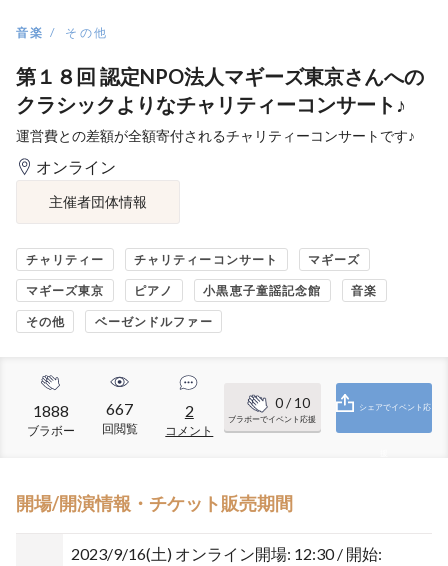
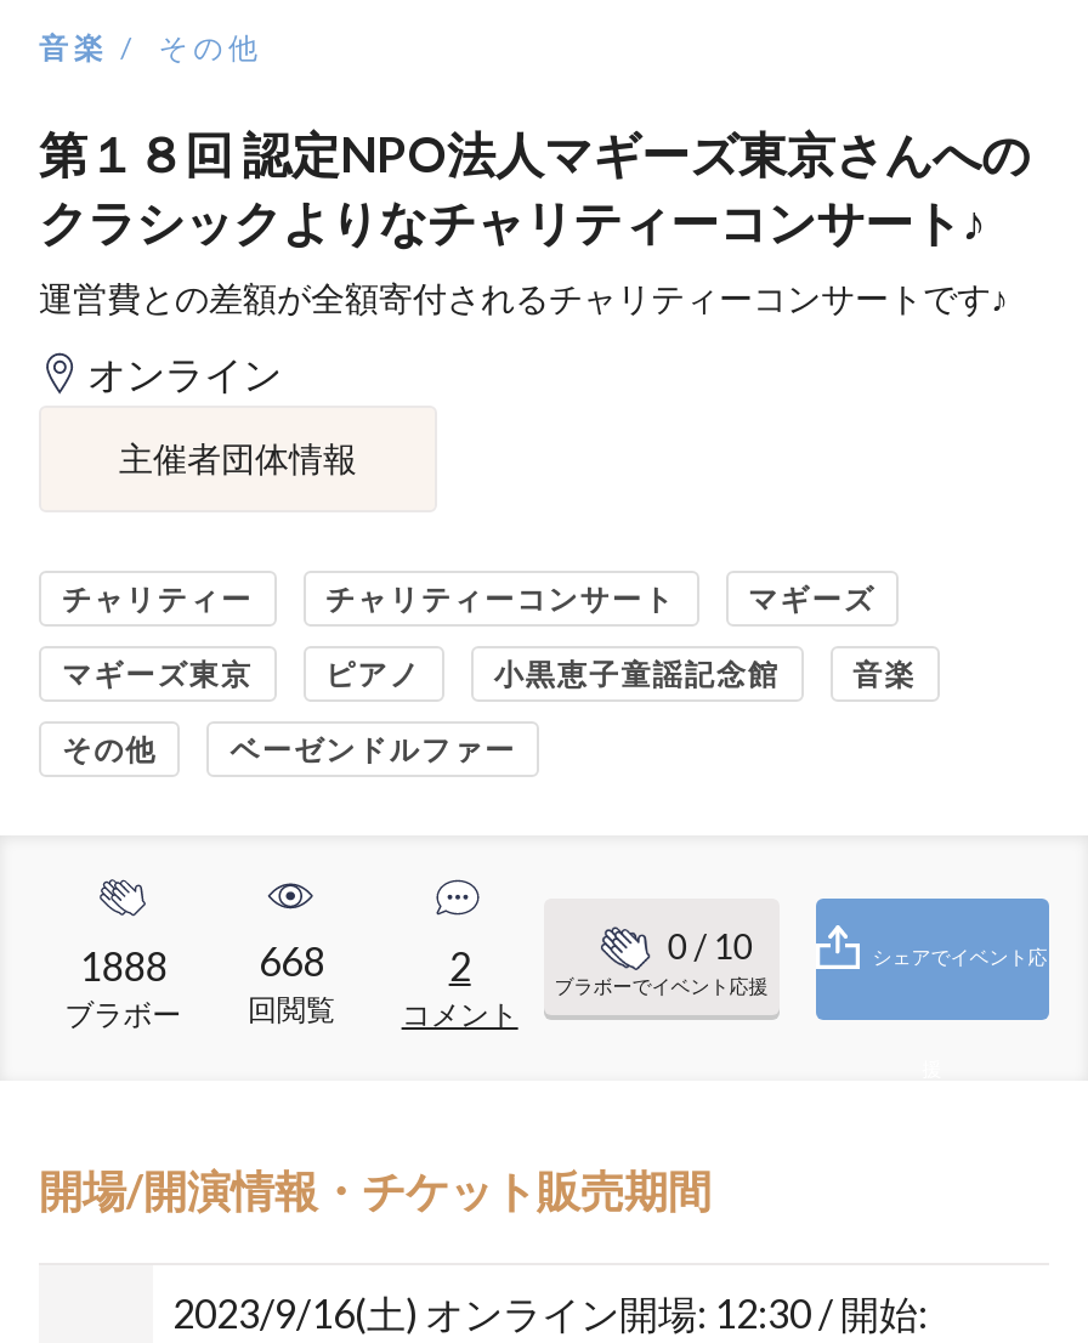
[33,399,133,419] 1888 667 -> [79,937,324,987] 1888 668

